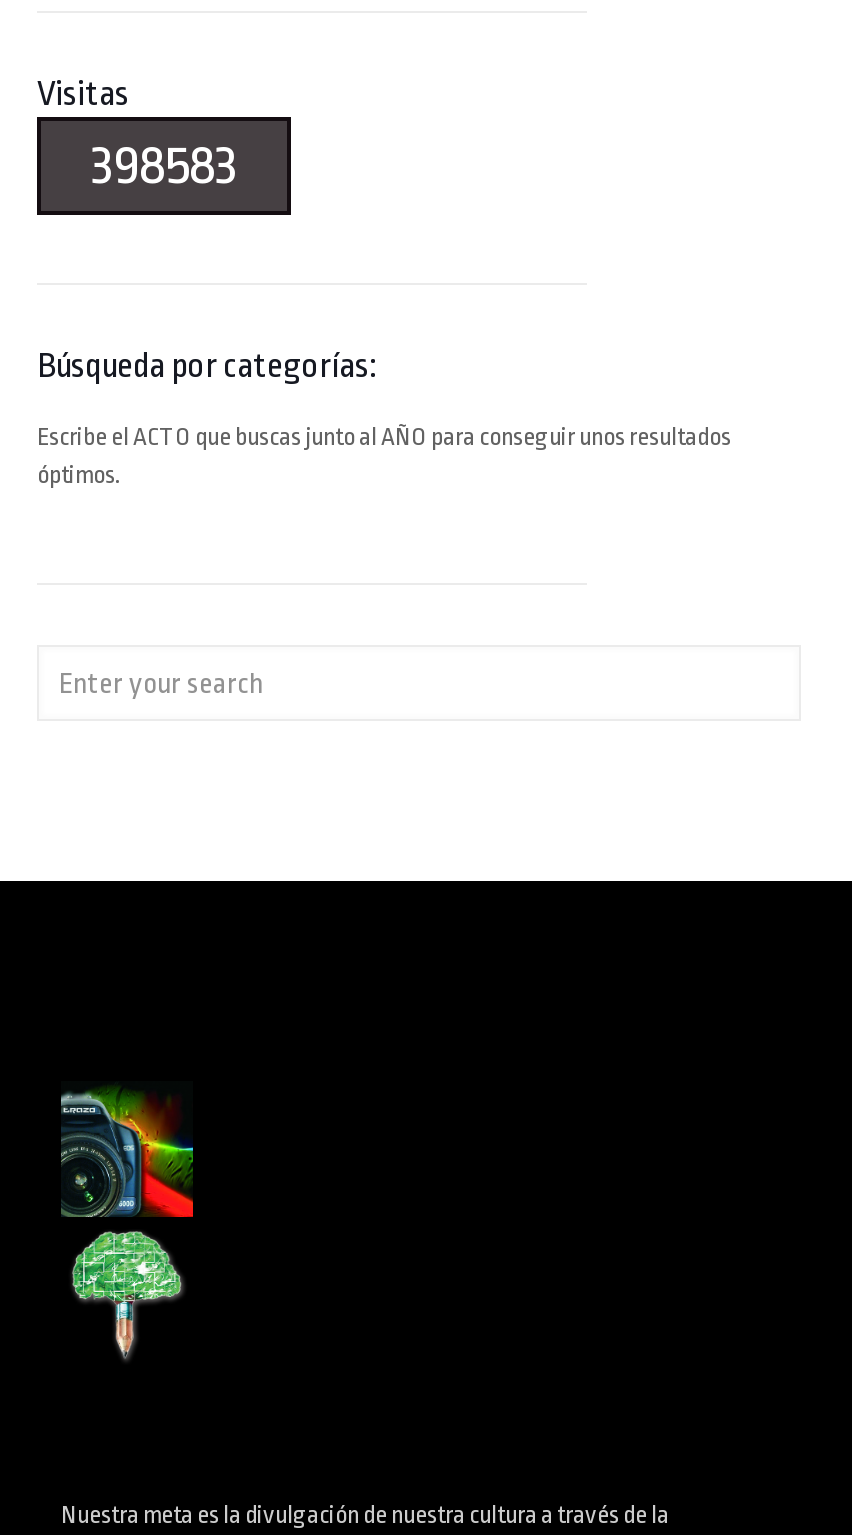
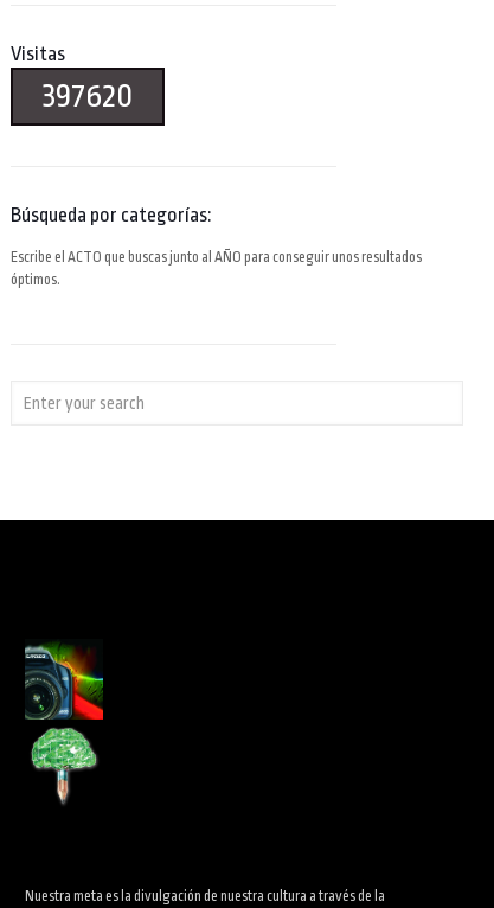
[91,136,237,198] 398583 -> [43,79,133,115] 397620

